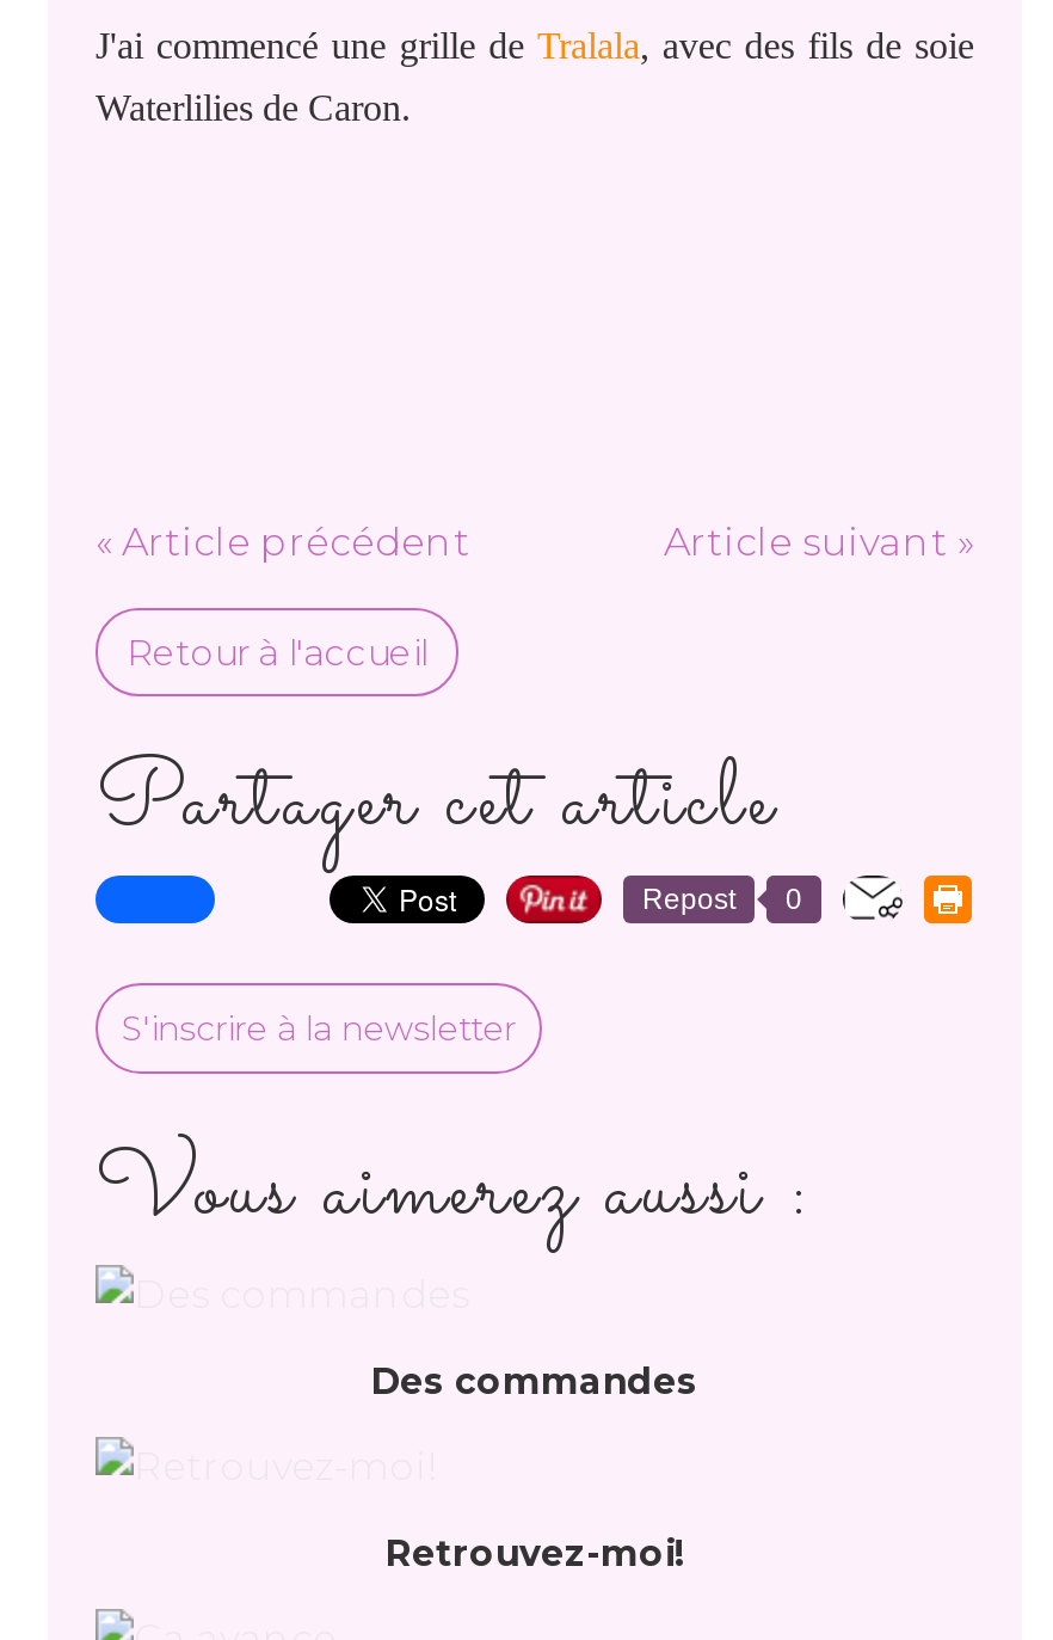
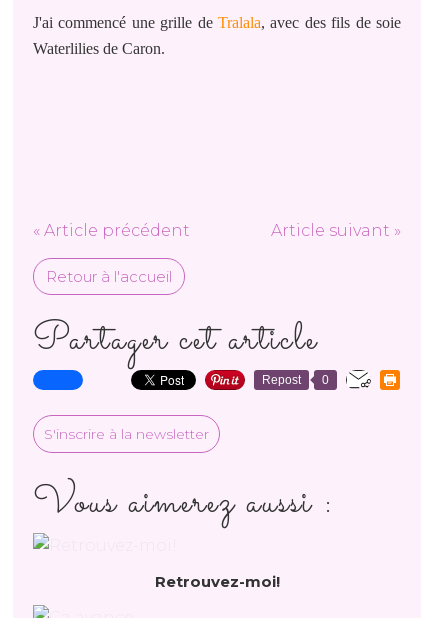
[371,1358,698,1403] Des commandes -> none

